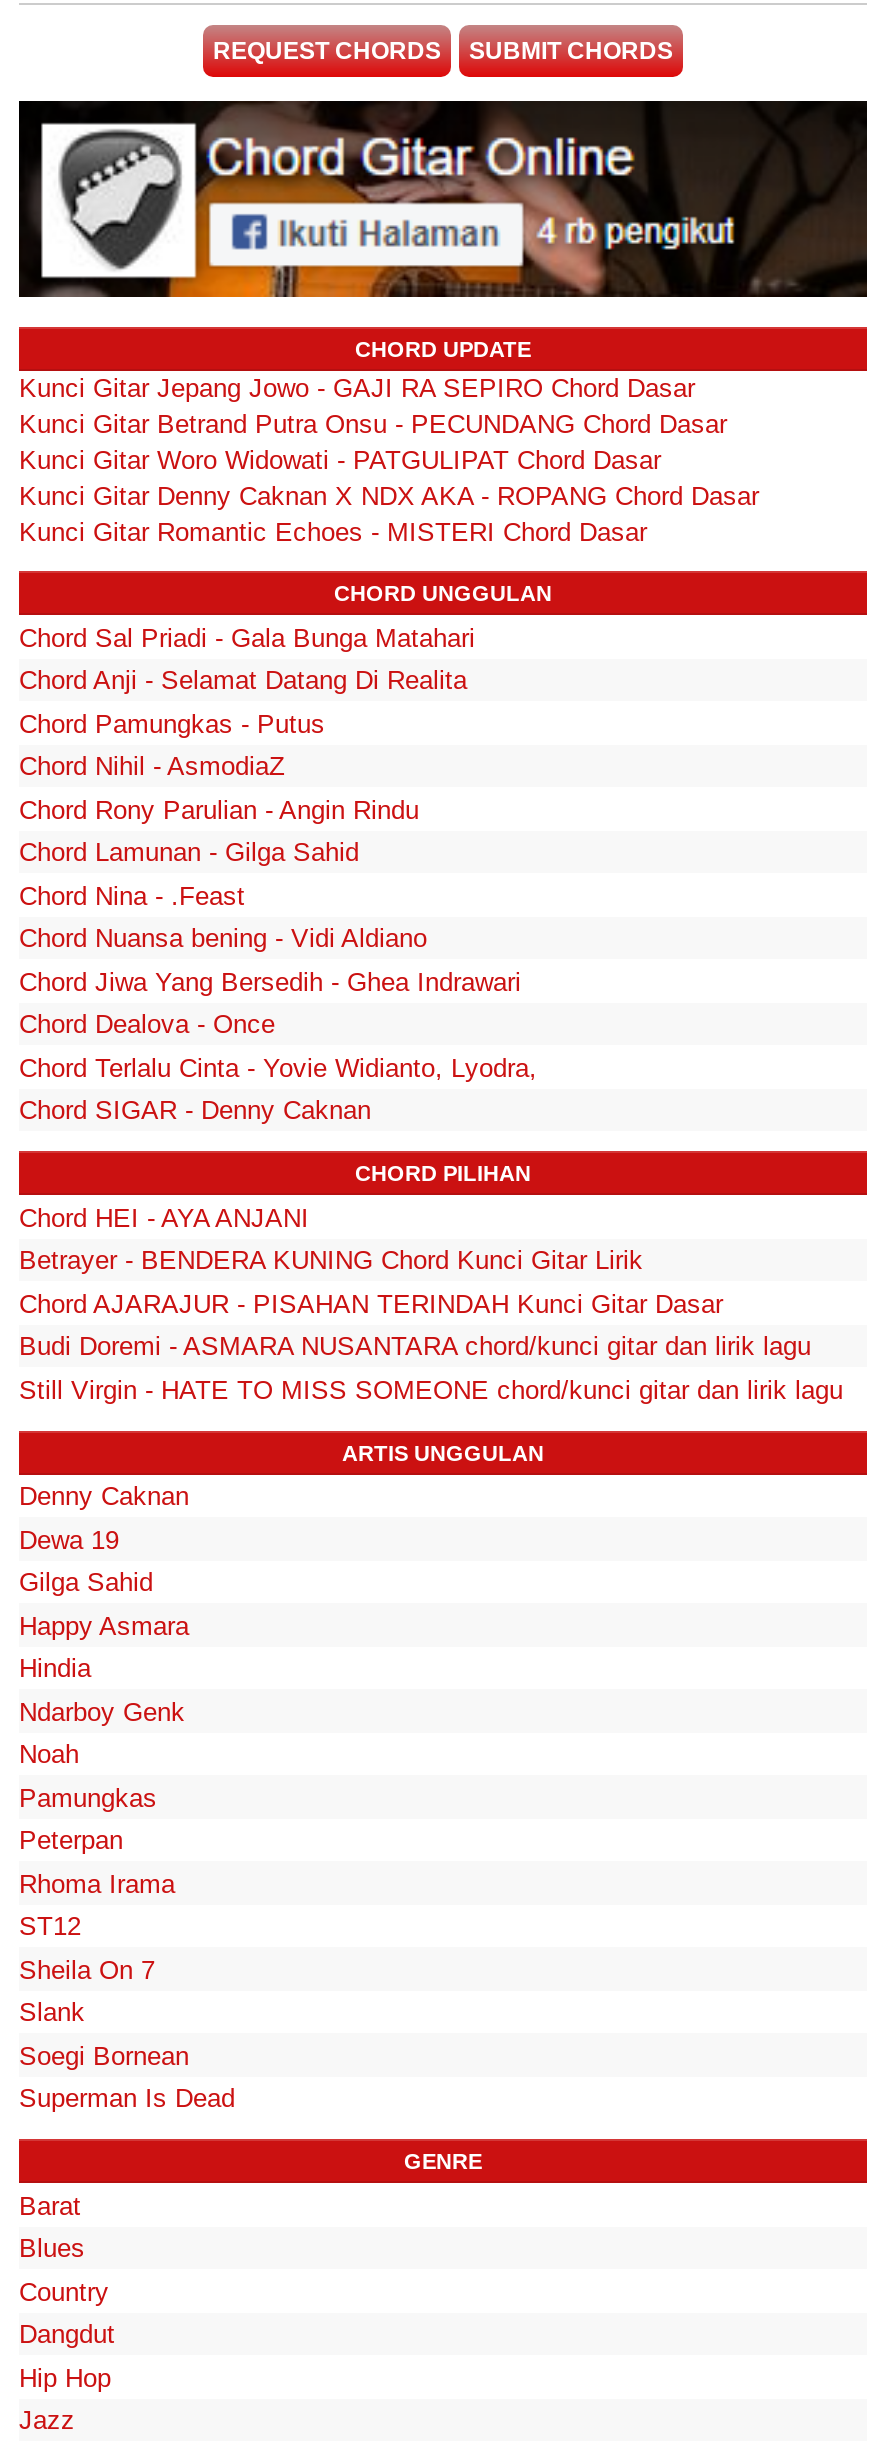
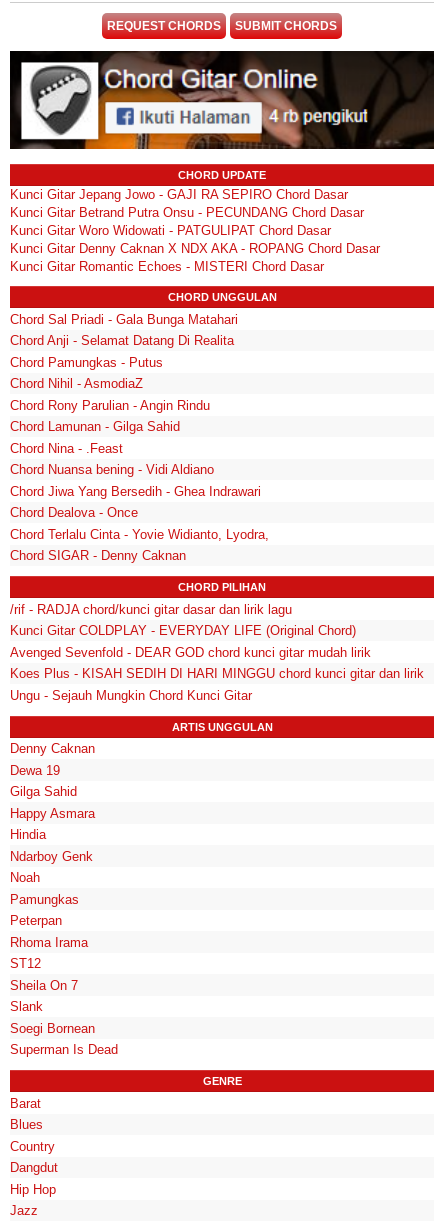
[19,1202,843,1404] Chord HEI - AYA ANJANI | Betrayer - BENDERA KUNING Chord Kunci Gitar Lirik | Chord AJARAJUR - PISAHAN TERINDAH Kunci Gitar Dasar | Budi Doremi - ASMARA NUSANTARA chord/kunci gitar dan lirik lagu | Still Virgin - HATE TO MISS SOMEONE chord/kunci gitar dan lirik lagu -> [10,602,424,703] /rif - RADJA chord/kunci gitar dasar dan lirik lagu | Kunci Gitar COLDPLAY - EVERYDAY LIFE (Original Chord) | Avenged Sevenfold - DEAR GOD chord kunci gitar mudah lirik | Koes Plus - KISAH SEDIH DI HARI MINGGU chord kunci gitar dan lirik | Ungu - Sejauh Mungkin Chord Kunci Gitar

